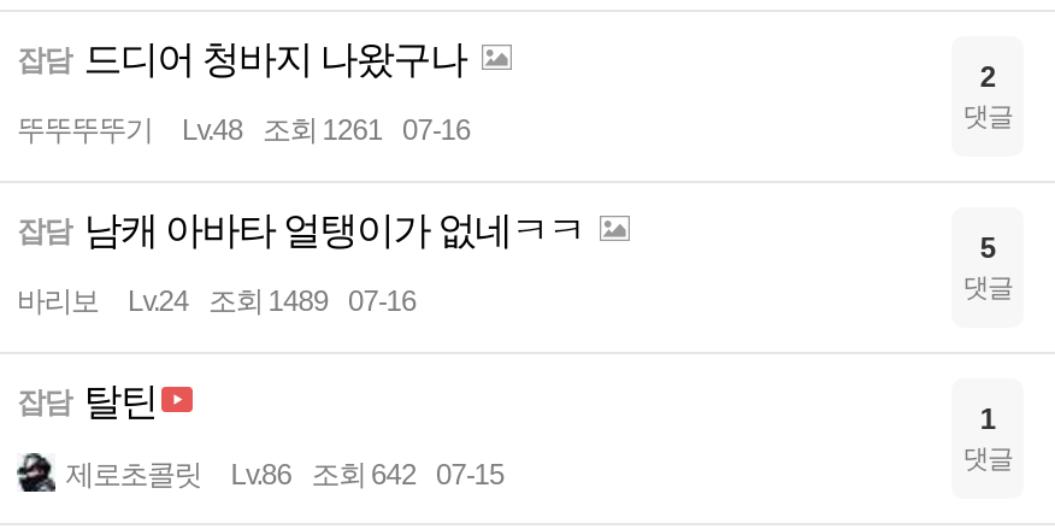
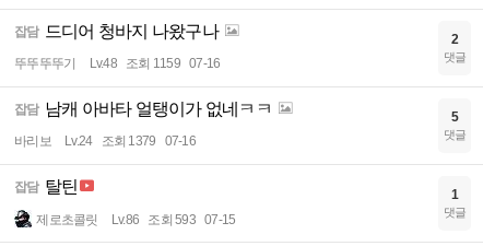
[17,113,470,147] 뚜뚜뚜뚜기 Lv.48 조회 1261 07-16 -> [14,56,220,71] 뚜뚜뚜뚜기 Lv.48 조회 1159 07-16
[17,284,416,318] 바리보 Lv.24 조회 1489 07-16 -> [14,133,195,149] 바리보 Lv.24 조회 1379 07-16
[66,458,504,492] 제로초콜릿 Lv.86 조회 642 07-15 -> [36,212,235,227] 제로초콜릿 Lv.86 조회 593 07-15

